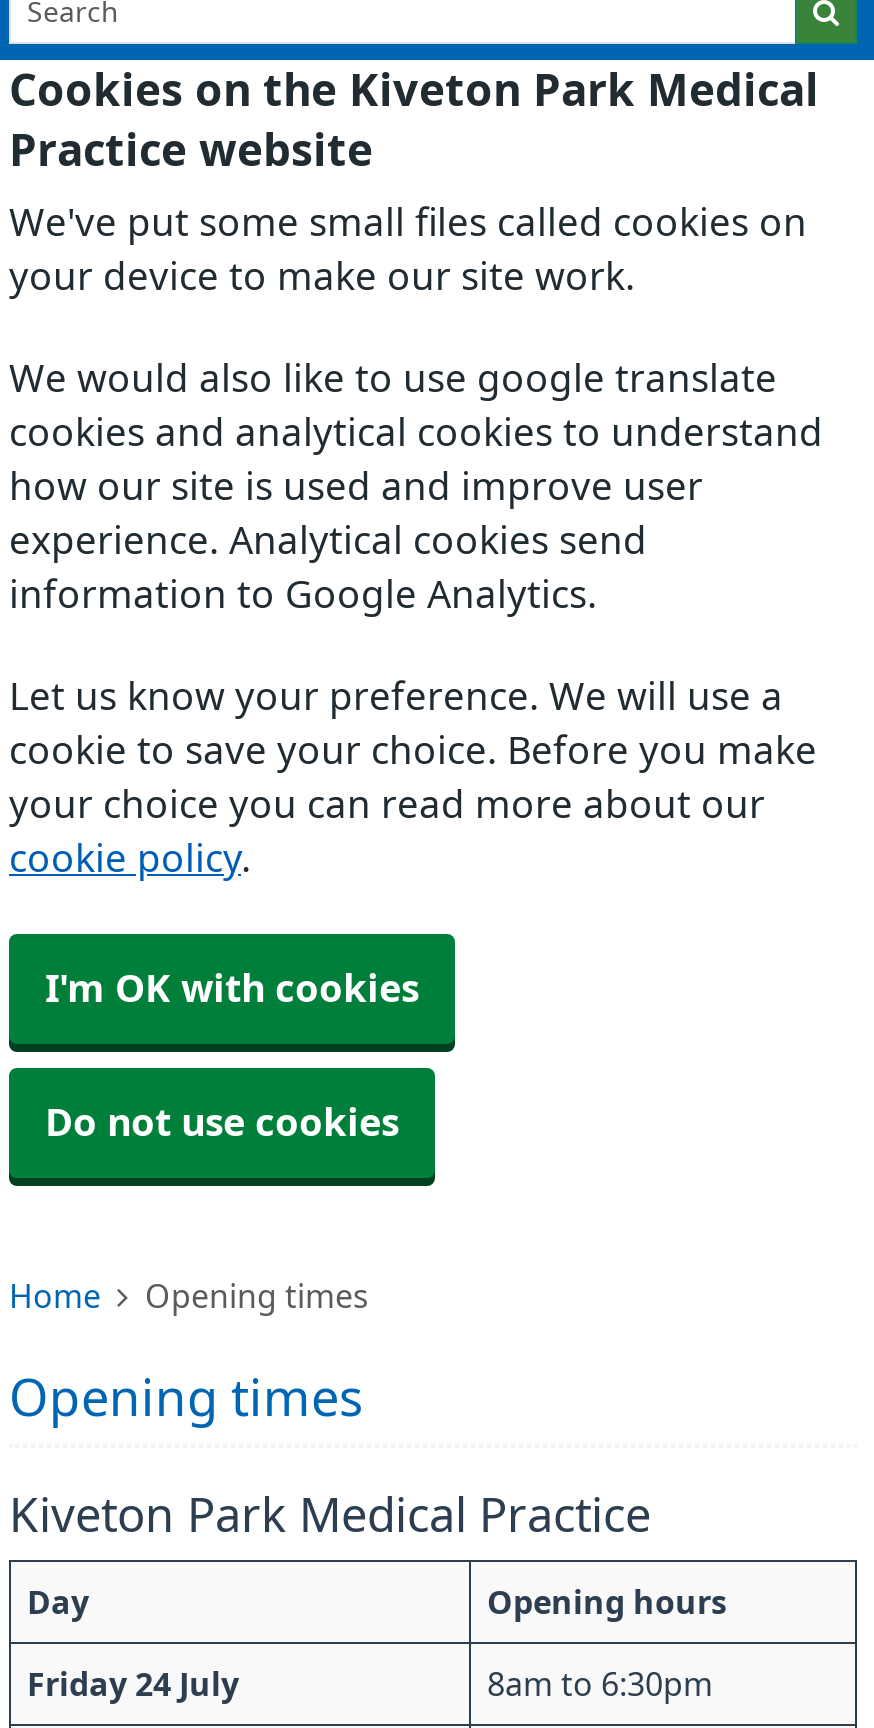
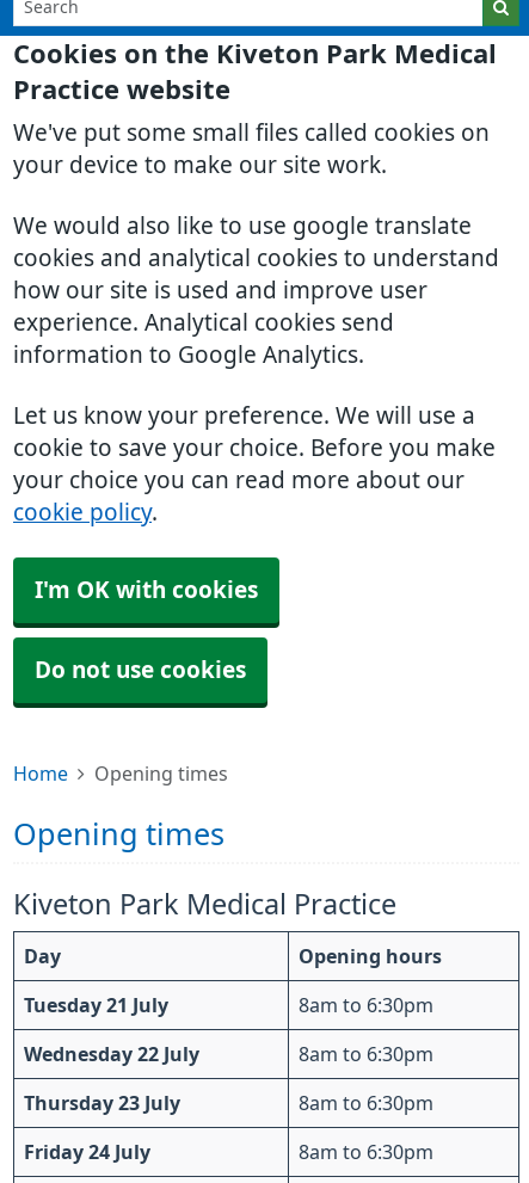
none -> [24,996,433,1113] Tuesday 21 July | 8am to 6:30pm | Wednesday 22 July | 8am to 6:30pm | Thursday 23 July | 8am to 6:30pm

